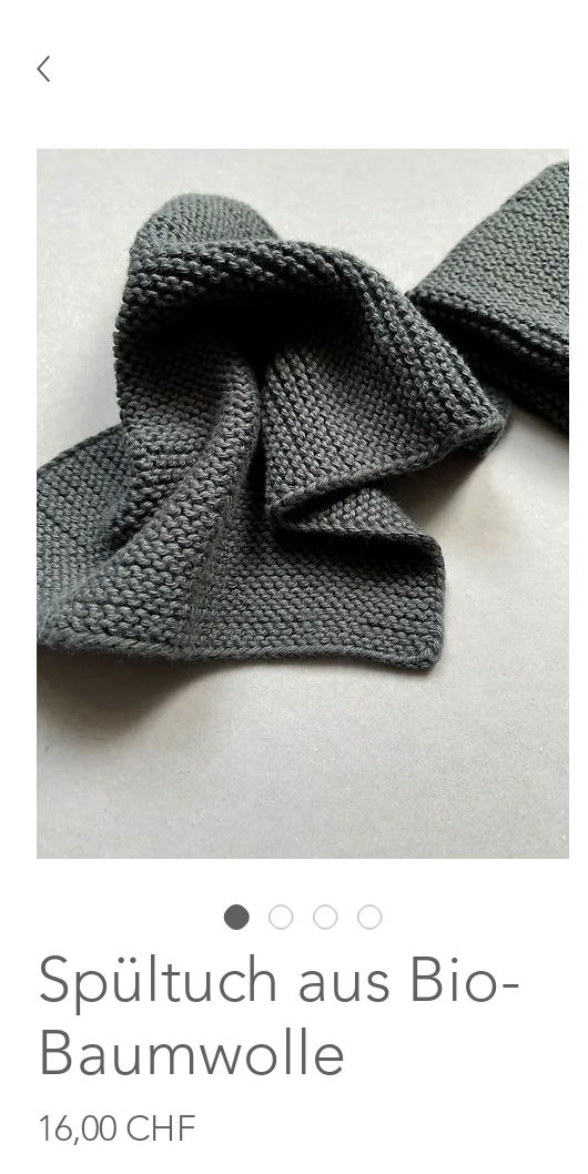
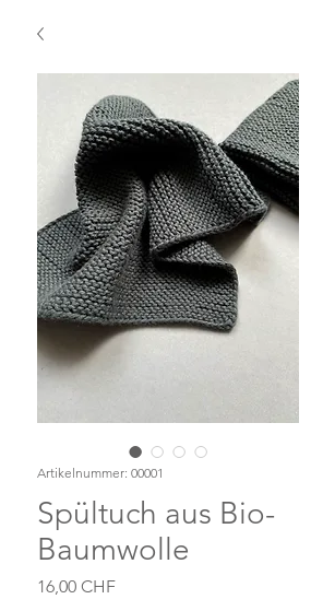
none -> [37,465,164,481] Artikelnummer: 00001

